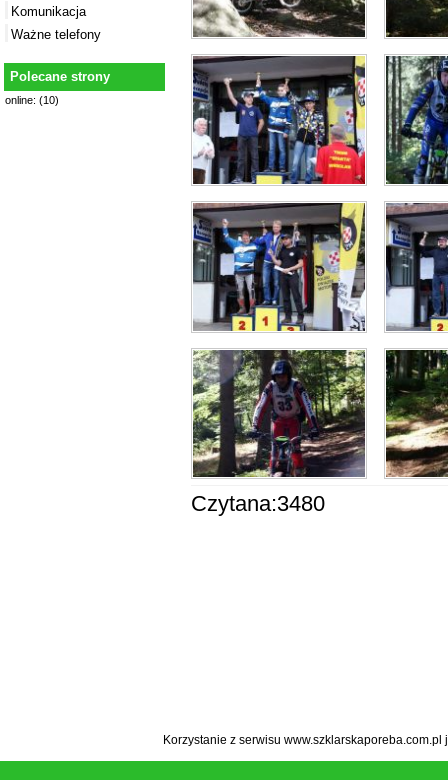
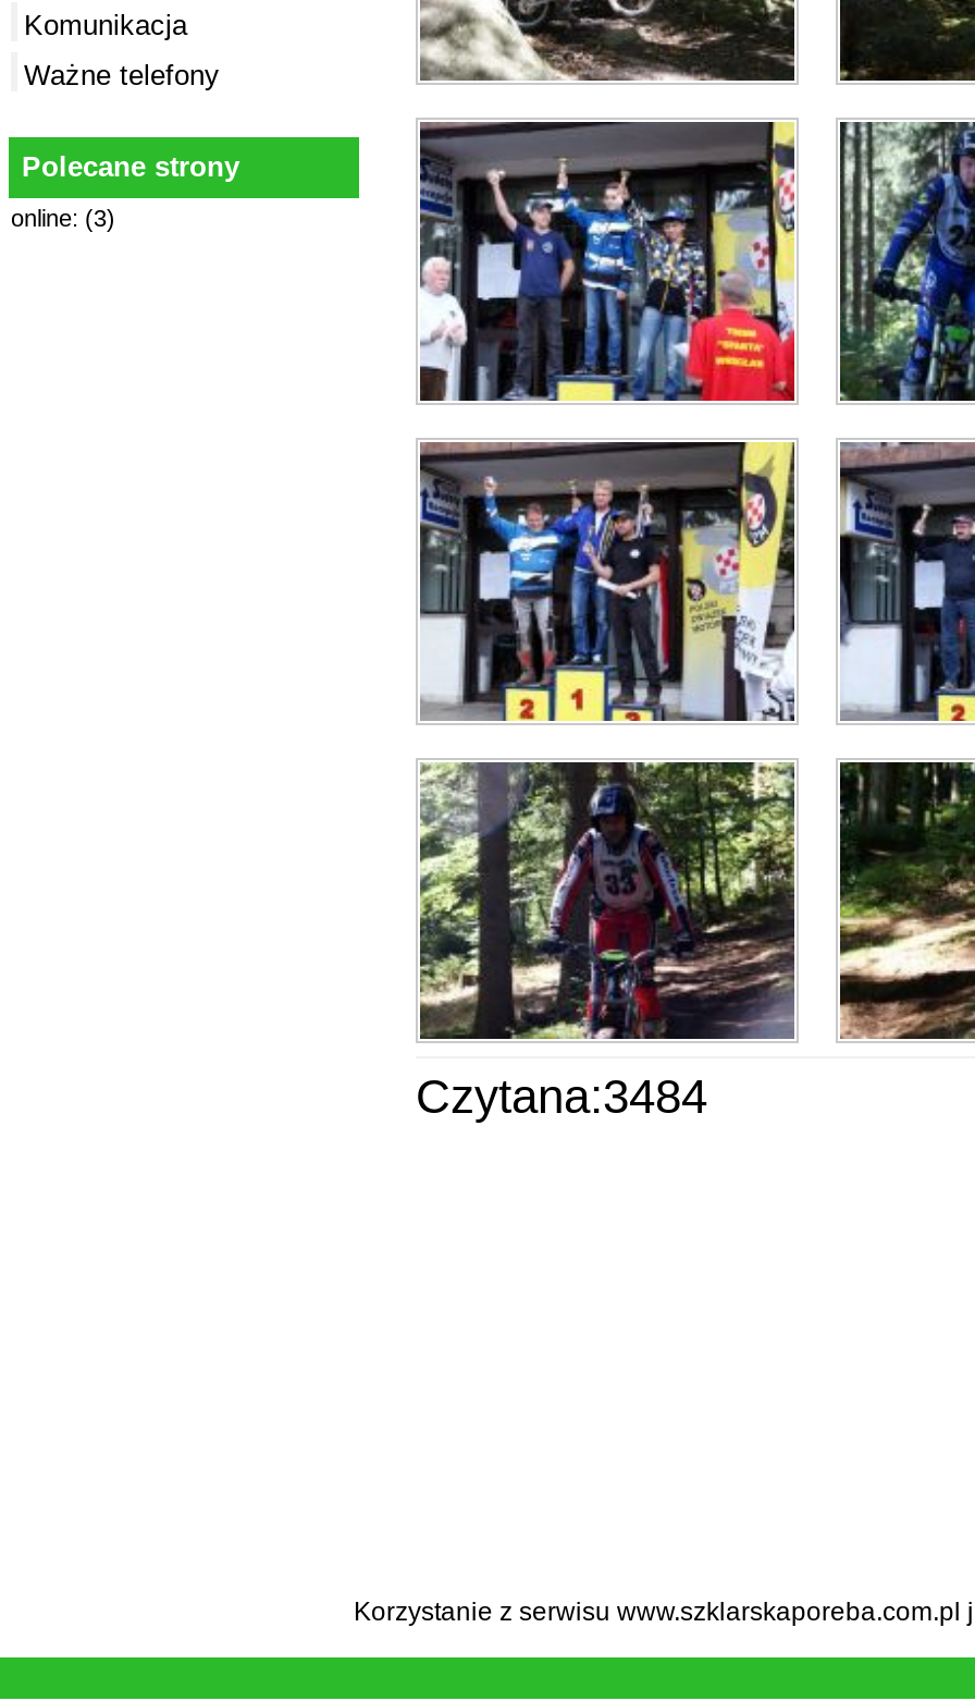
[5,94,59,106] online: (10) -> [11,206,115,232] online: (3)
[191,491,325,516] Czytana:3480 -> [416,1070,707,1125] Czytana:3484

